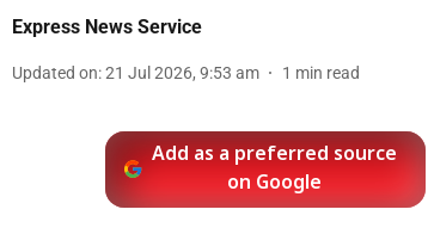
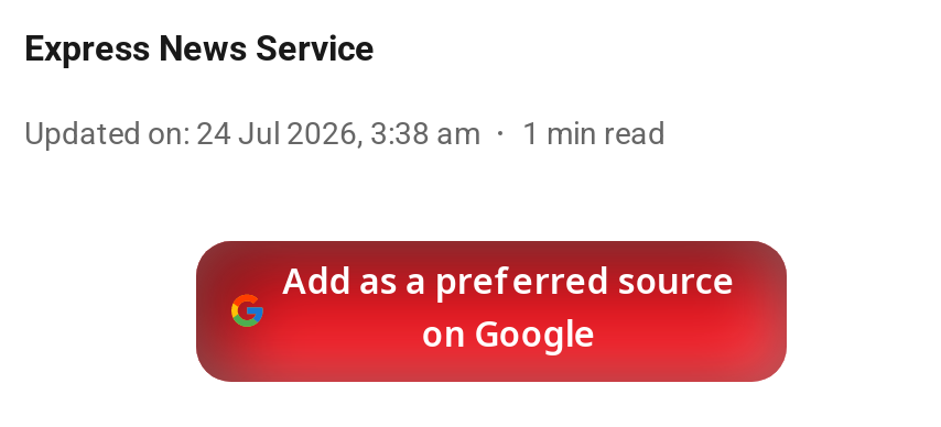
[12,64,259,83] Updated on: 21 Jul 2026, 9:53 am -> [24,116,480,152] Updated on: 24 Jul 2026, 3:38 am

